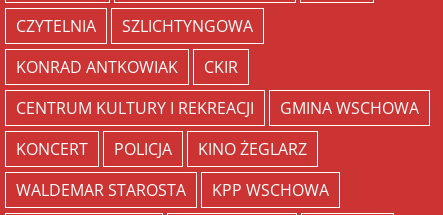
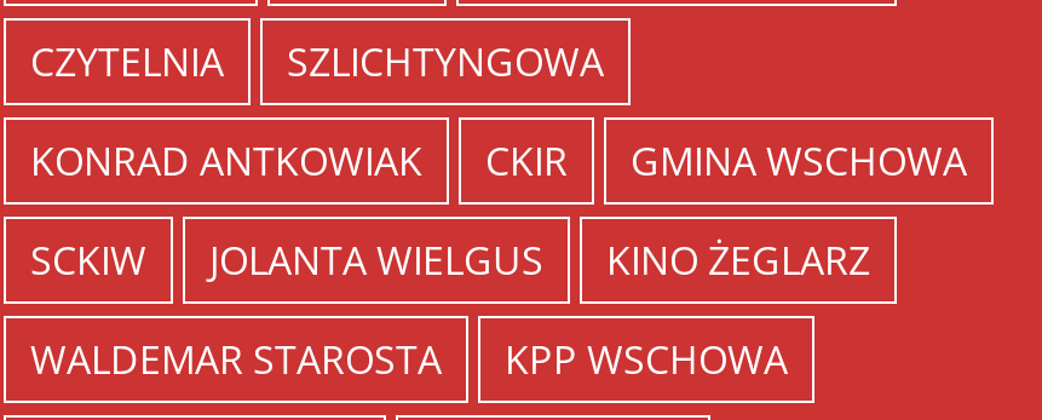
[16,96,254,118] CENTRUM KULTURY I REKREACJI -> none
[16,137,172,159] KONCERT | POLICJA -> [30,234,543,287] SCKIW | JOLANTA WIELGUS

